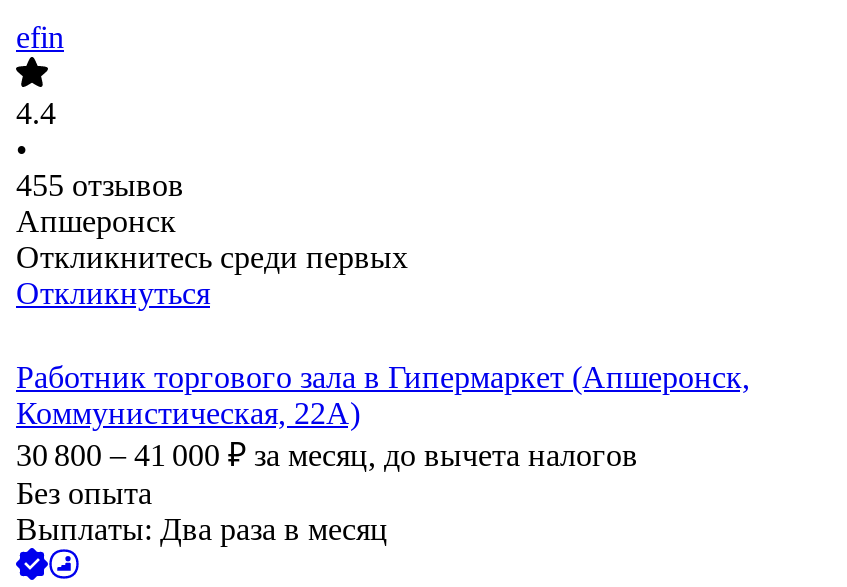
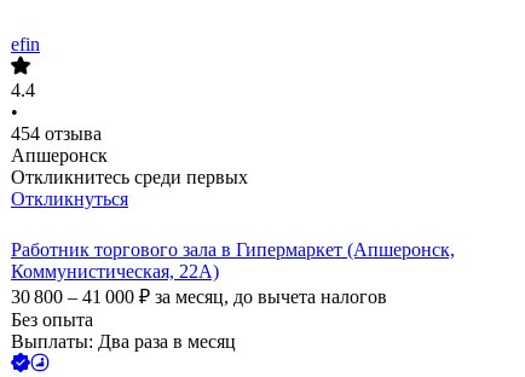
[16,169,184,203] 455 отзывов -> [11,124,102,144] 454 отзыва

